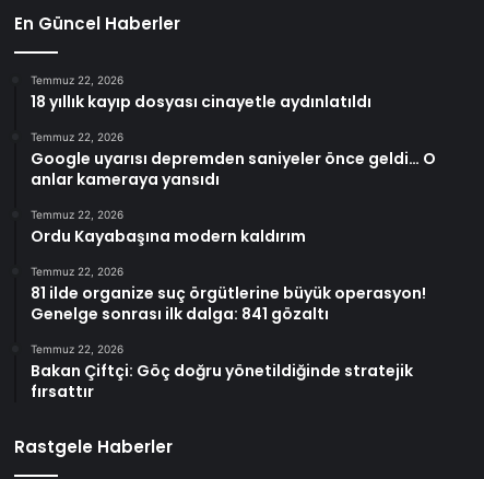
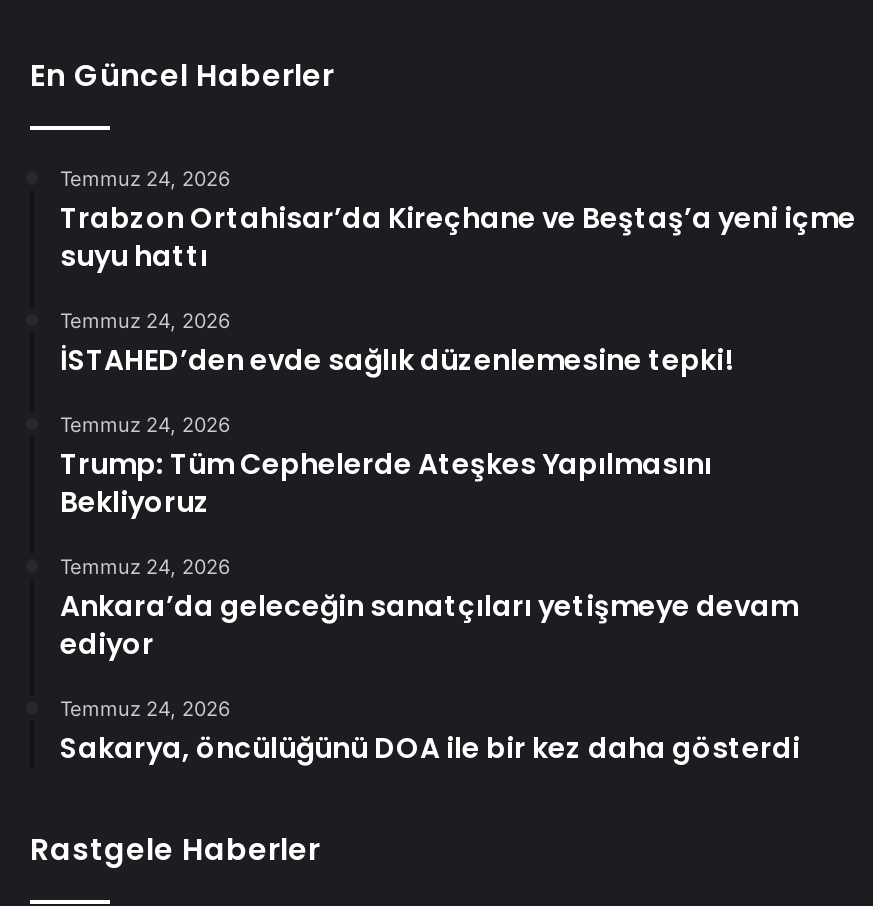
[31,73,371,112] Temmuz 22, 2026 | 18 yıllık kayıp dosyası cinayetle aydınlatıldı -> [60,167,856,277] Temmuz 24, 2026 | Trabzon Ortahisar’da Kireçhane ve Beştaş’a yeni içme | suyu hattı
[31,130,436,190] Temmuz 22, 2026 | Google uyarısı depremden saniyeler önce geldi… O | anlar kameraya yansıdı -> [60,309,732,381] Temmuz 24, 2026 | İSTAHED’den evde sağlık düzenlemesine tepki!
[31,207,306,247] Temmuz 22, 2026 | Ordu Kayabaşına modern kaldırım -> [60,413,712,523] Temmuz 24, 2026 | Trump: Tüm Cephelerde Ateşkes Yapılmasını | Bekliyoruz
[31,264,426,324] Temmuz 22, 2026 | 81 ilde organize suç örgütlerine büyük operasyon! | Genelge sonrası ilk dalga: 841 gözaltı -> [60,555,798,665] Temmuz 24, 2026 | Ankara’da geleceğin sanatçıları yetişmeye devam | ediyor
[31,342,413,402] Temmuz 22, 2026 | Bakan Çiftçi: Göç doğru yönetildiğinde stratejik | fırsattır -> [60,697,800,769] Temmuz 24, 2026 | Sakarya, öncülüğünü DOA ile bir kez daha gösterdi

